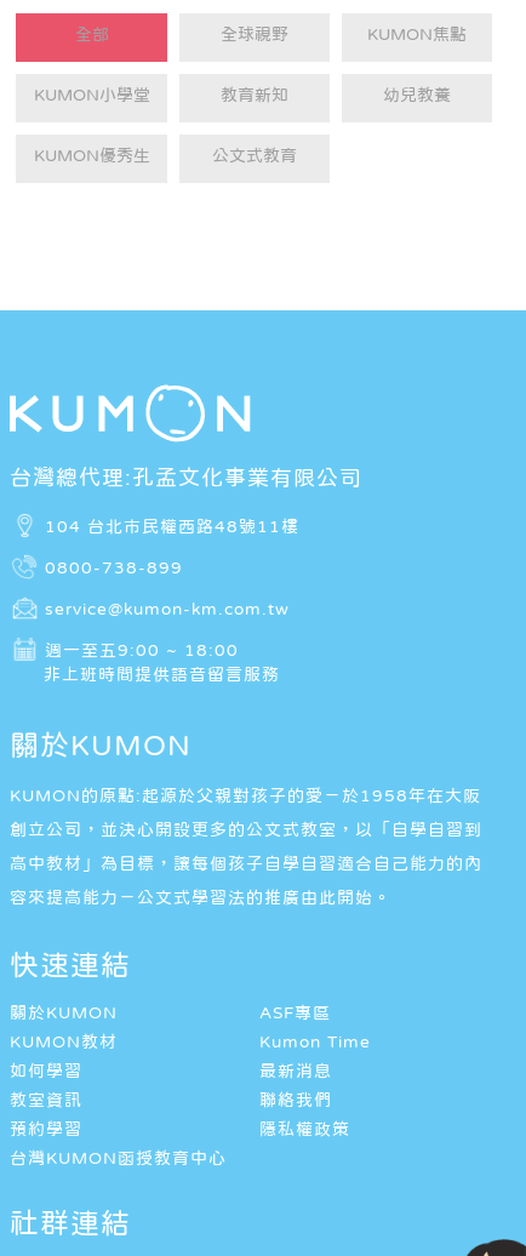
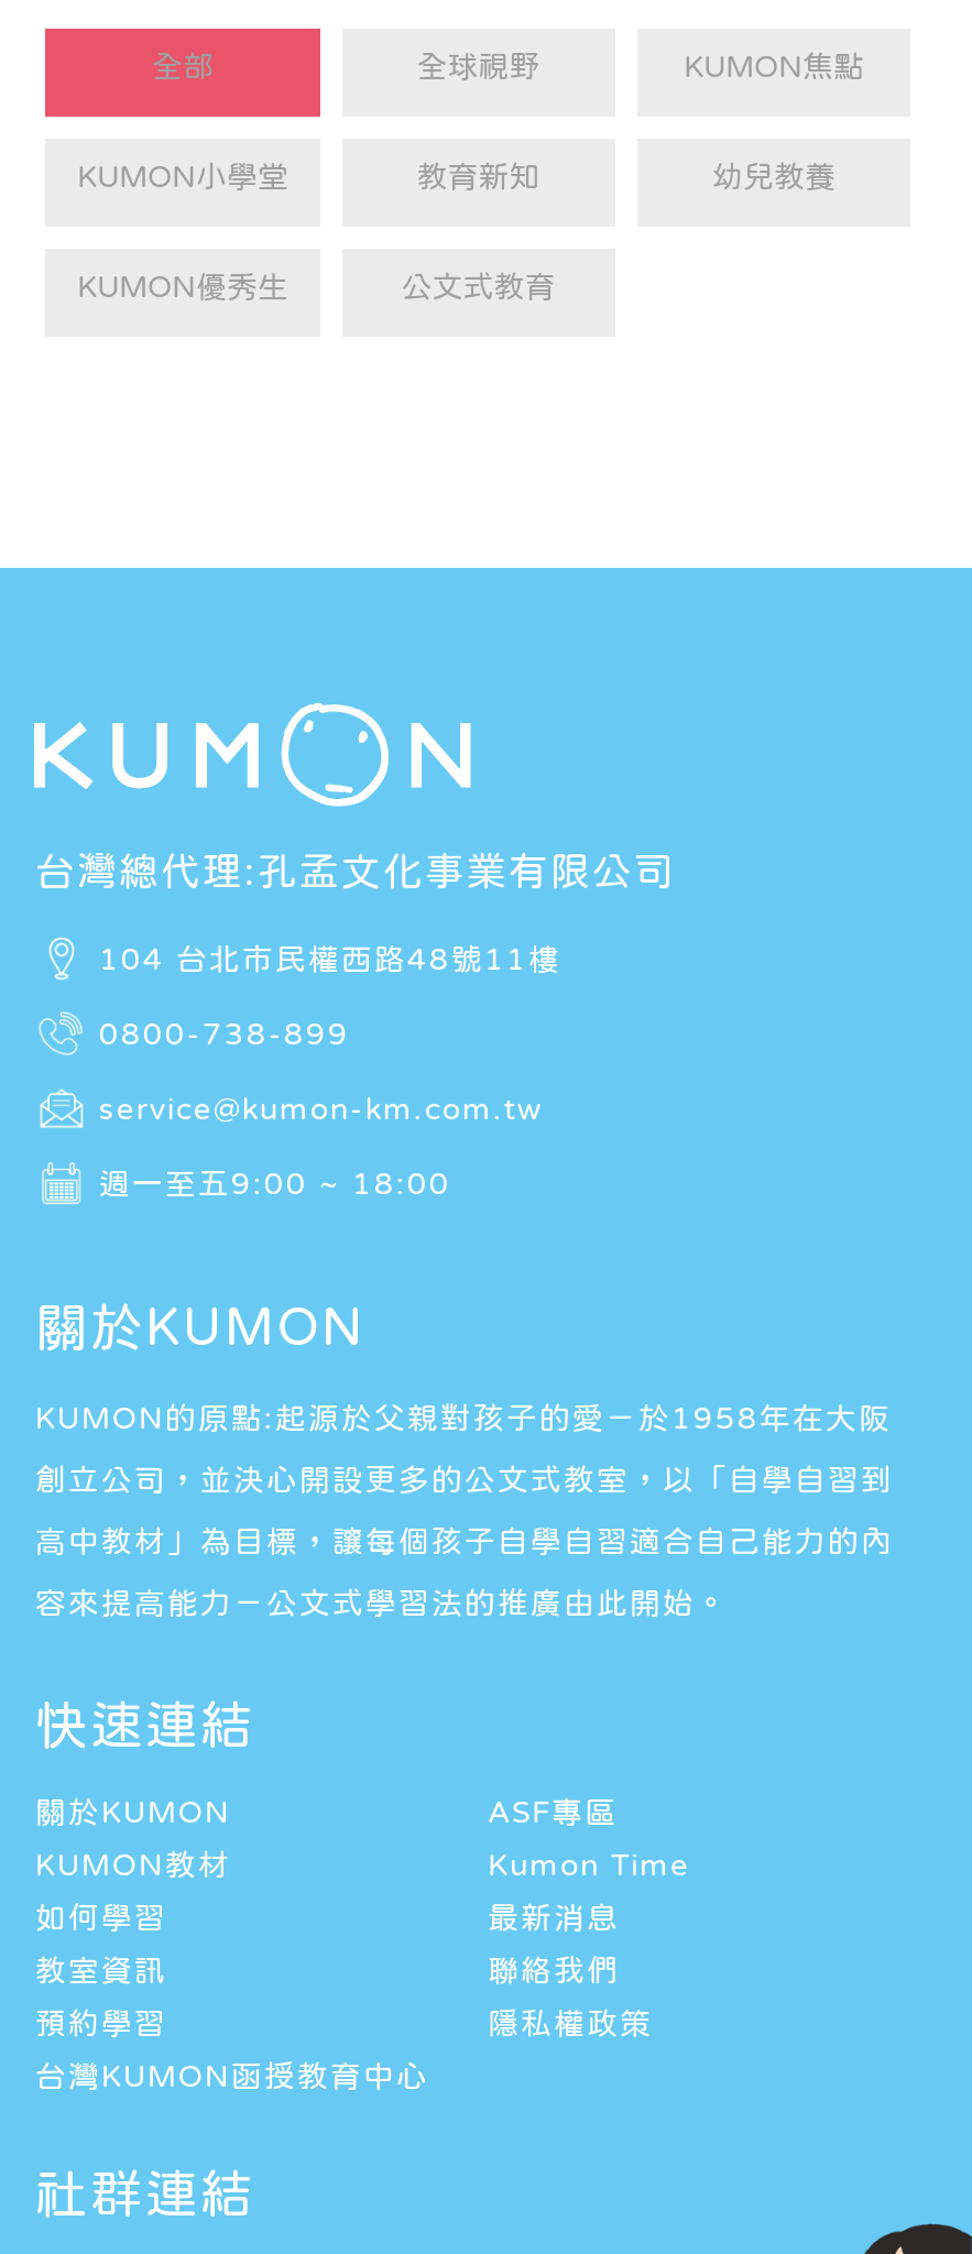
[44,666,280,683] 非上班時間提供語音留言服務 -> none

